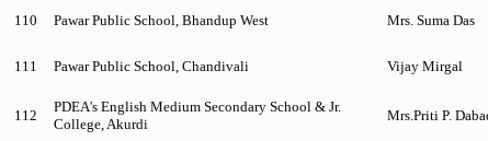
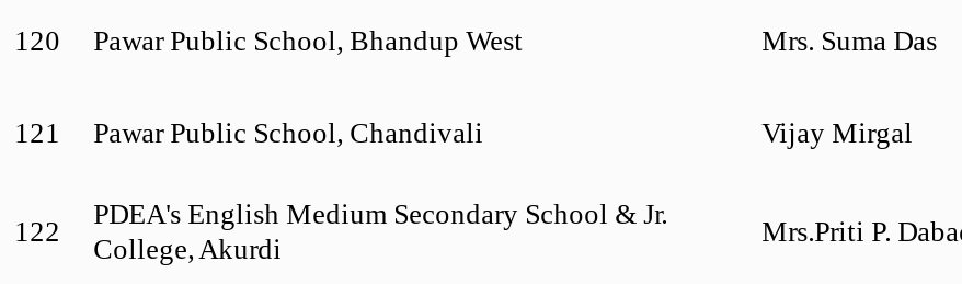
[14,12,268,28] 110 Pawar Public School, Bhandup West -> [14,23,523,56] 120 Pawar Public School, Bhandup West
[14,57,248,74] 111 Pawar Public School, Chandivali -> [14,115,483,148] 121 Pawar Public School, Chandivali
[14,107,37,123] 112 -> [14,214,60,247] 122

